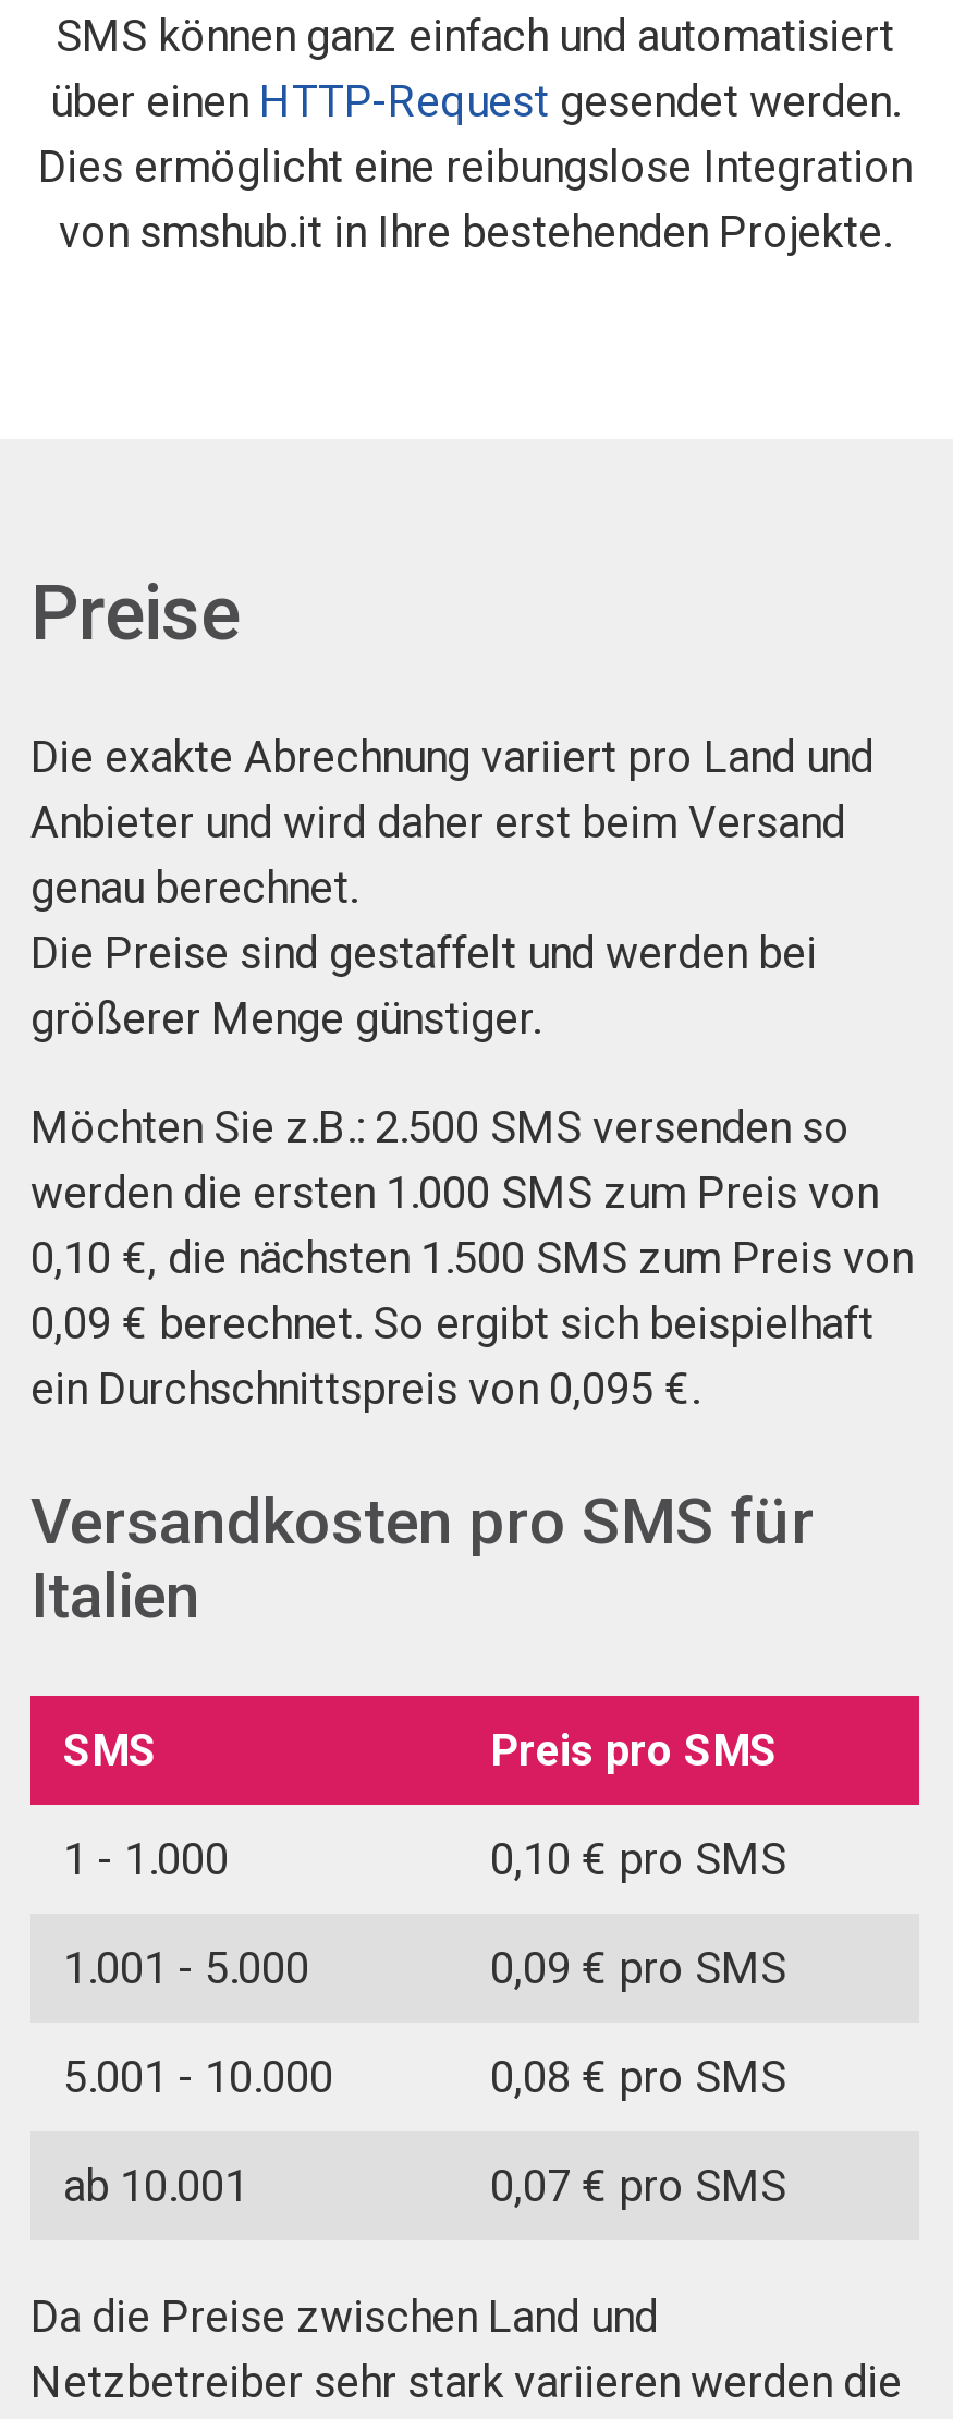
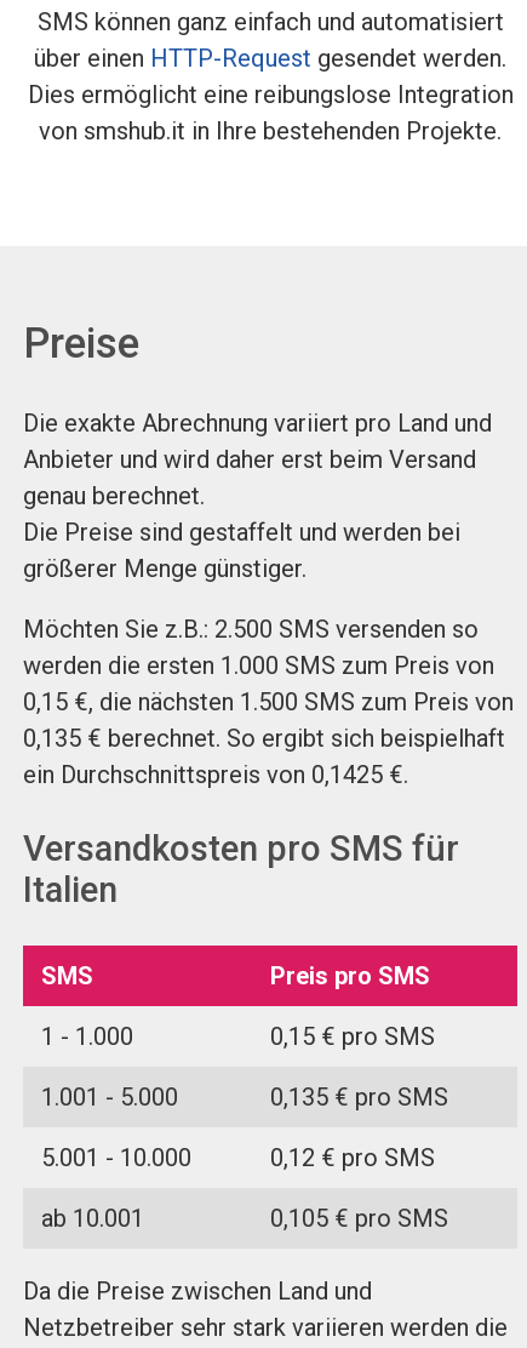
[30,1232,913,1284] 0,10 €, die nächsten 1.500 SMS zum Preis von -> [23,687,514,717] 0,15 €, die nächsten 1.500 SMS zum Preis von
[30,1297,873,1350] 0,09 € berechnet. So ergibt sich beispielhaft -> [23,724,505,753] 0,135 € berechnet. So ergibt sich beispielhaft
[30,1363,699,1415] ein Durchschnittspreis von 0,095 €. -> [23,760,408,789] ein Durchschnittspreis von 0,1425 €.
[490,1833,786,1886] 0,10 € pro SMS -> [270,1022,435,1051] 0,15 € pro SMS
[490,1942,786,1994] 0,09 € pro SMS -> [270,1083,448,1112] 0,135 € pro SMS
[490,2051,786,2103] 0,08 € pro SMS -> [270,1143,435,1172] 0,12 € pro SMS
[490,2160,786,2212] 0,07 € pro SMS -> [270,1204,448,1233] 0,105 € pro SMS

